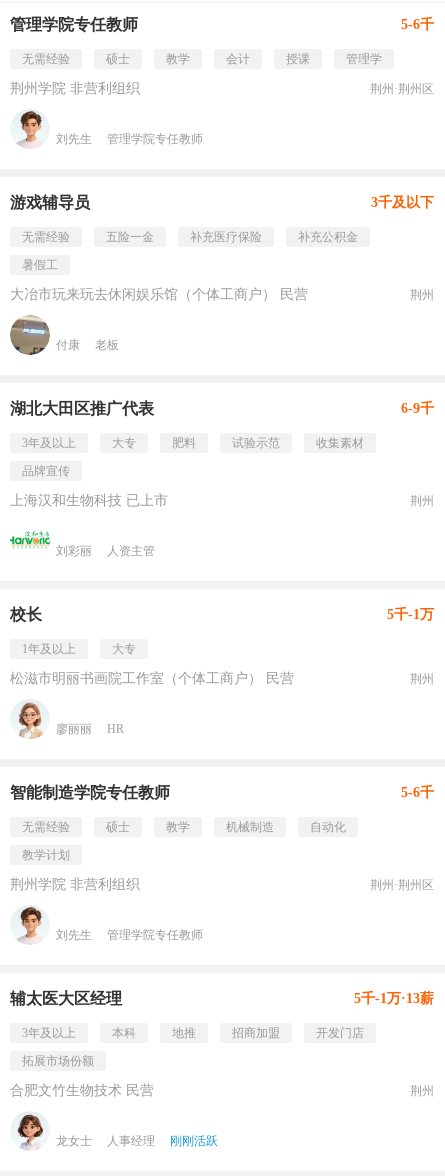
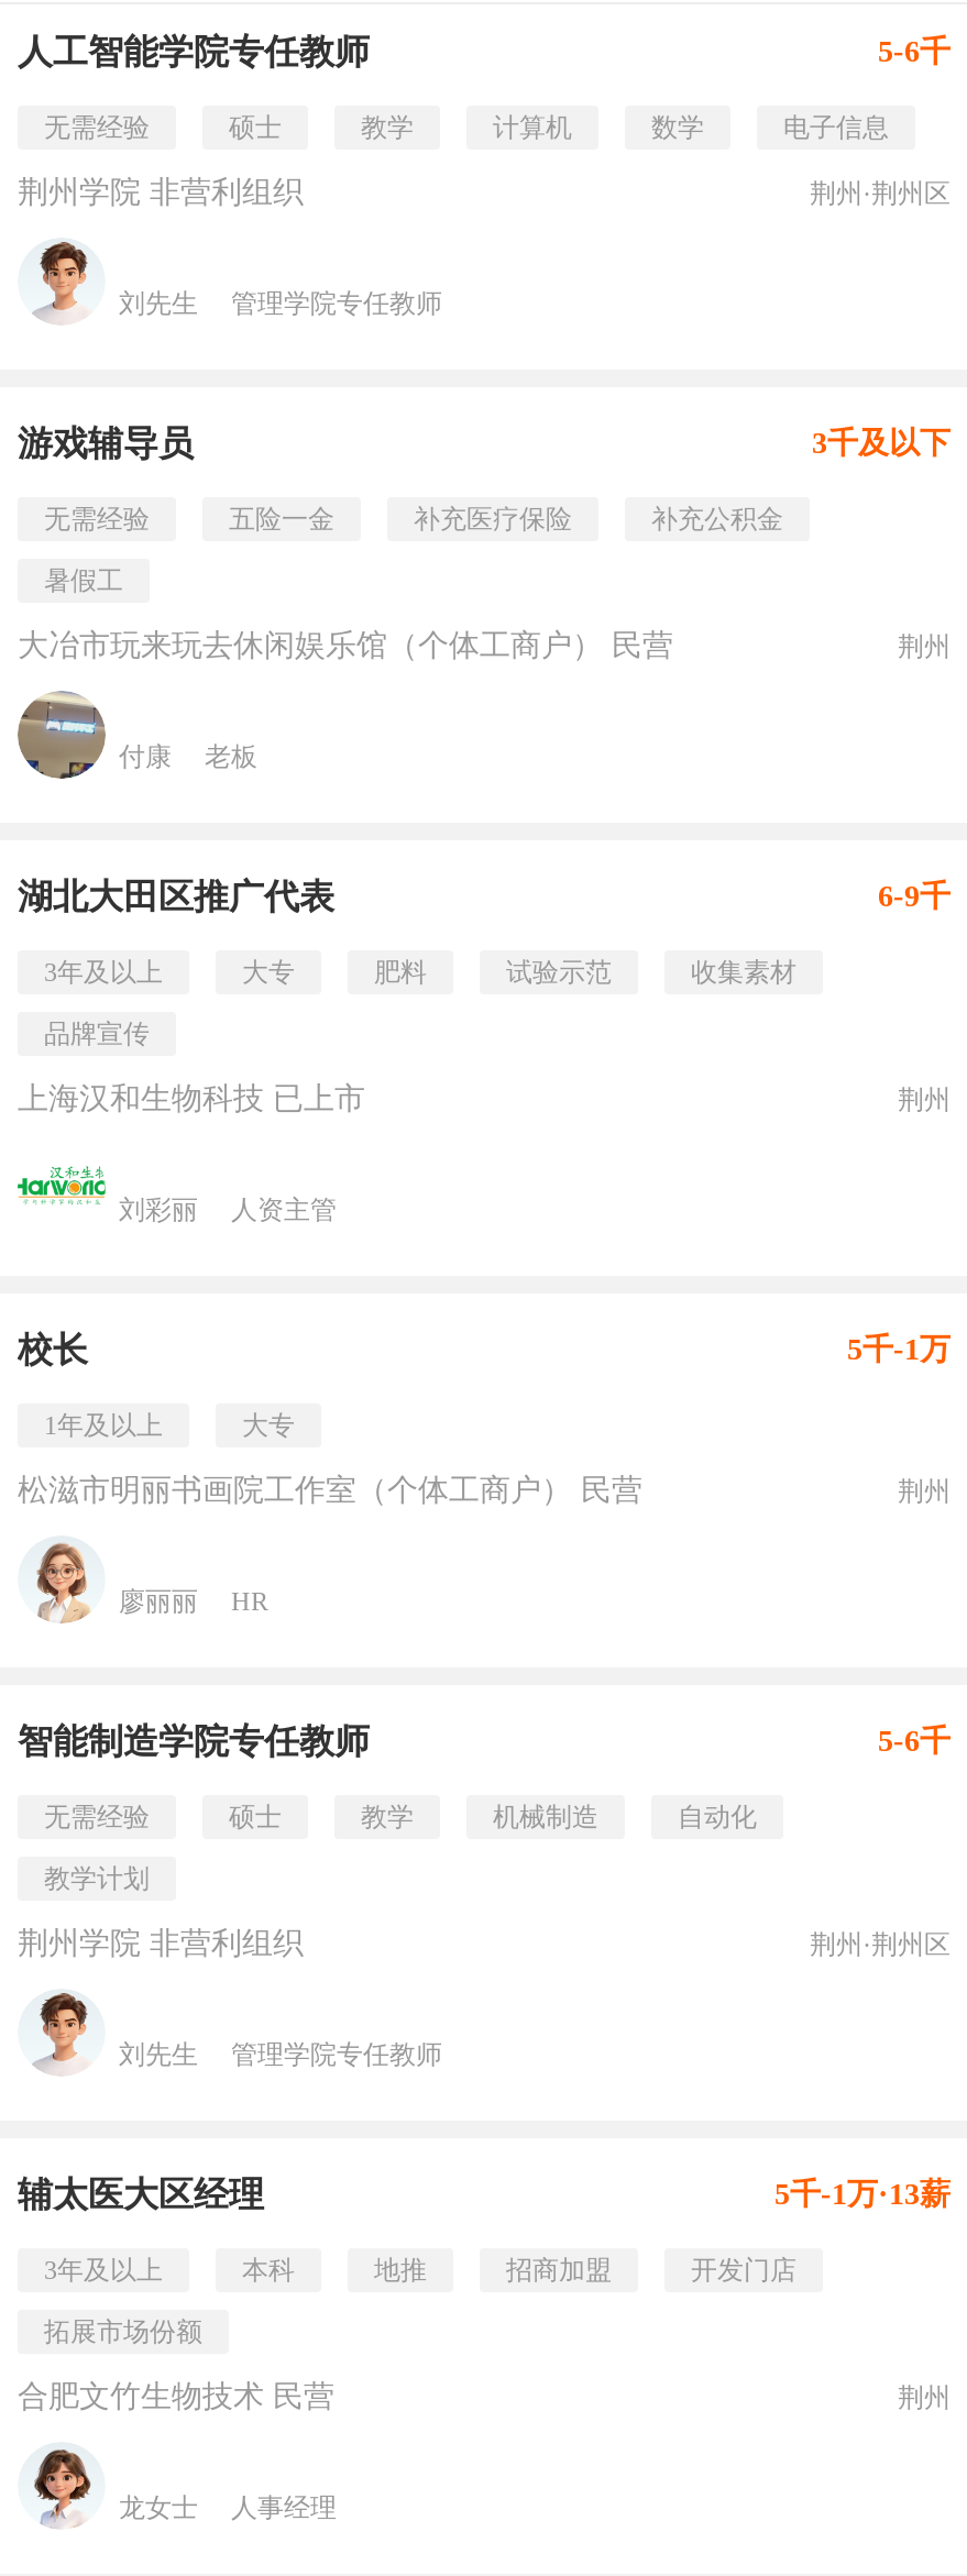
[10,16,138,33] 管理学院专任教师 -> [18,33,370,70] 人工智能学院专任教师
[226,52,382,66] 会计 | 授课 | 管理学 -> [493,112,889,143] 计算机 | 数学 | 电子信息
[170,1134,218,1148] 刚刚活跃 -> none

